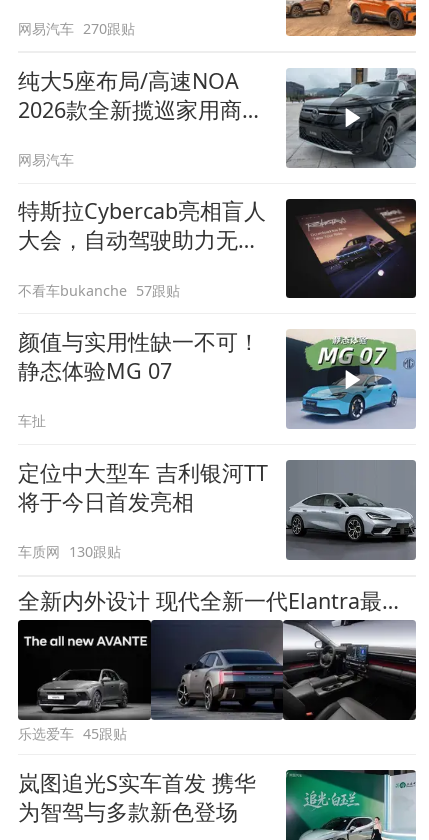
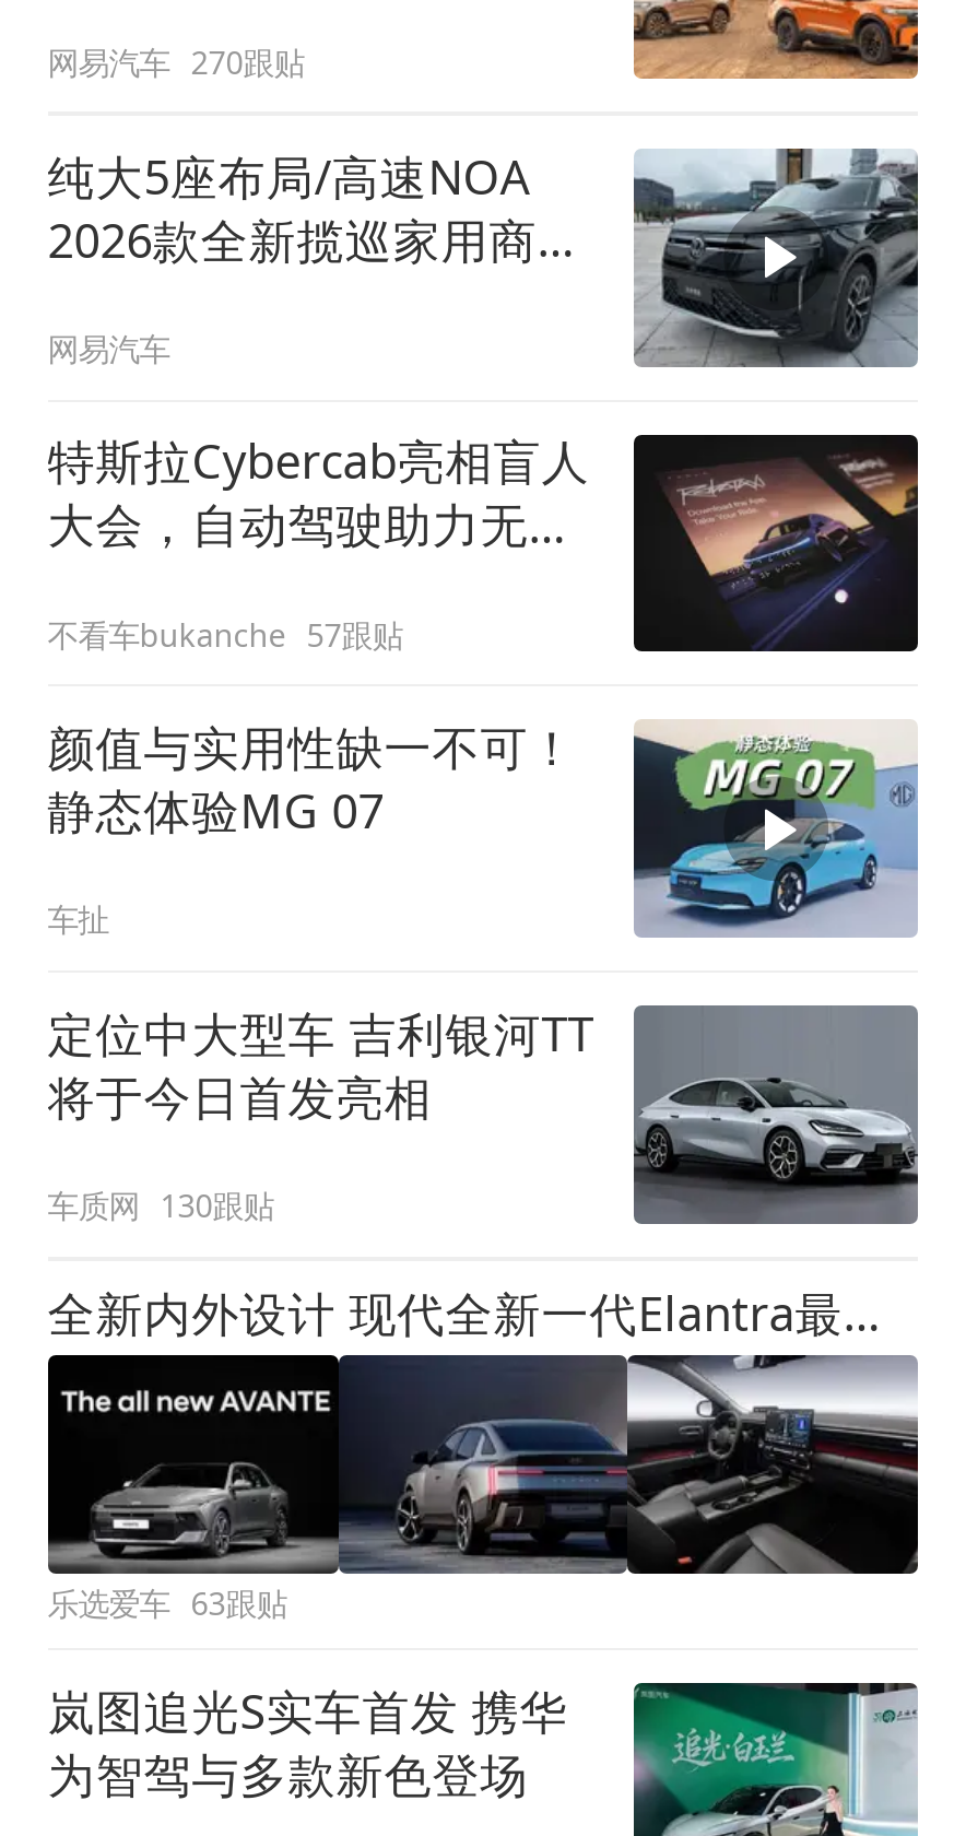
[18,724,127,743] 乐选爱车 45跟贴 -> [47,1584,287,1625] 乐选爱车 63跟贴

